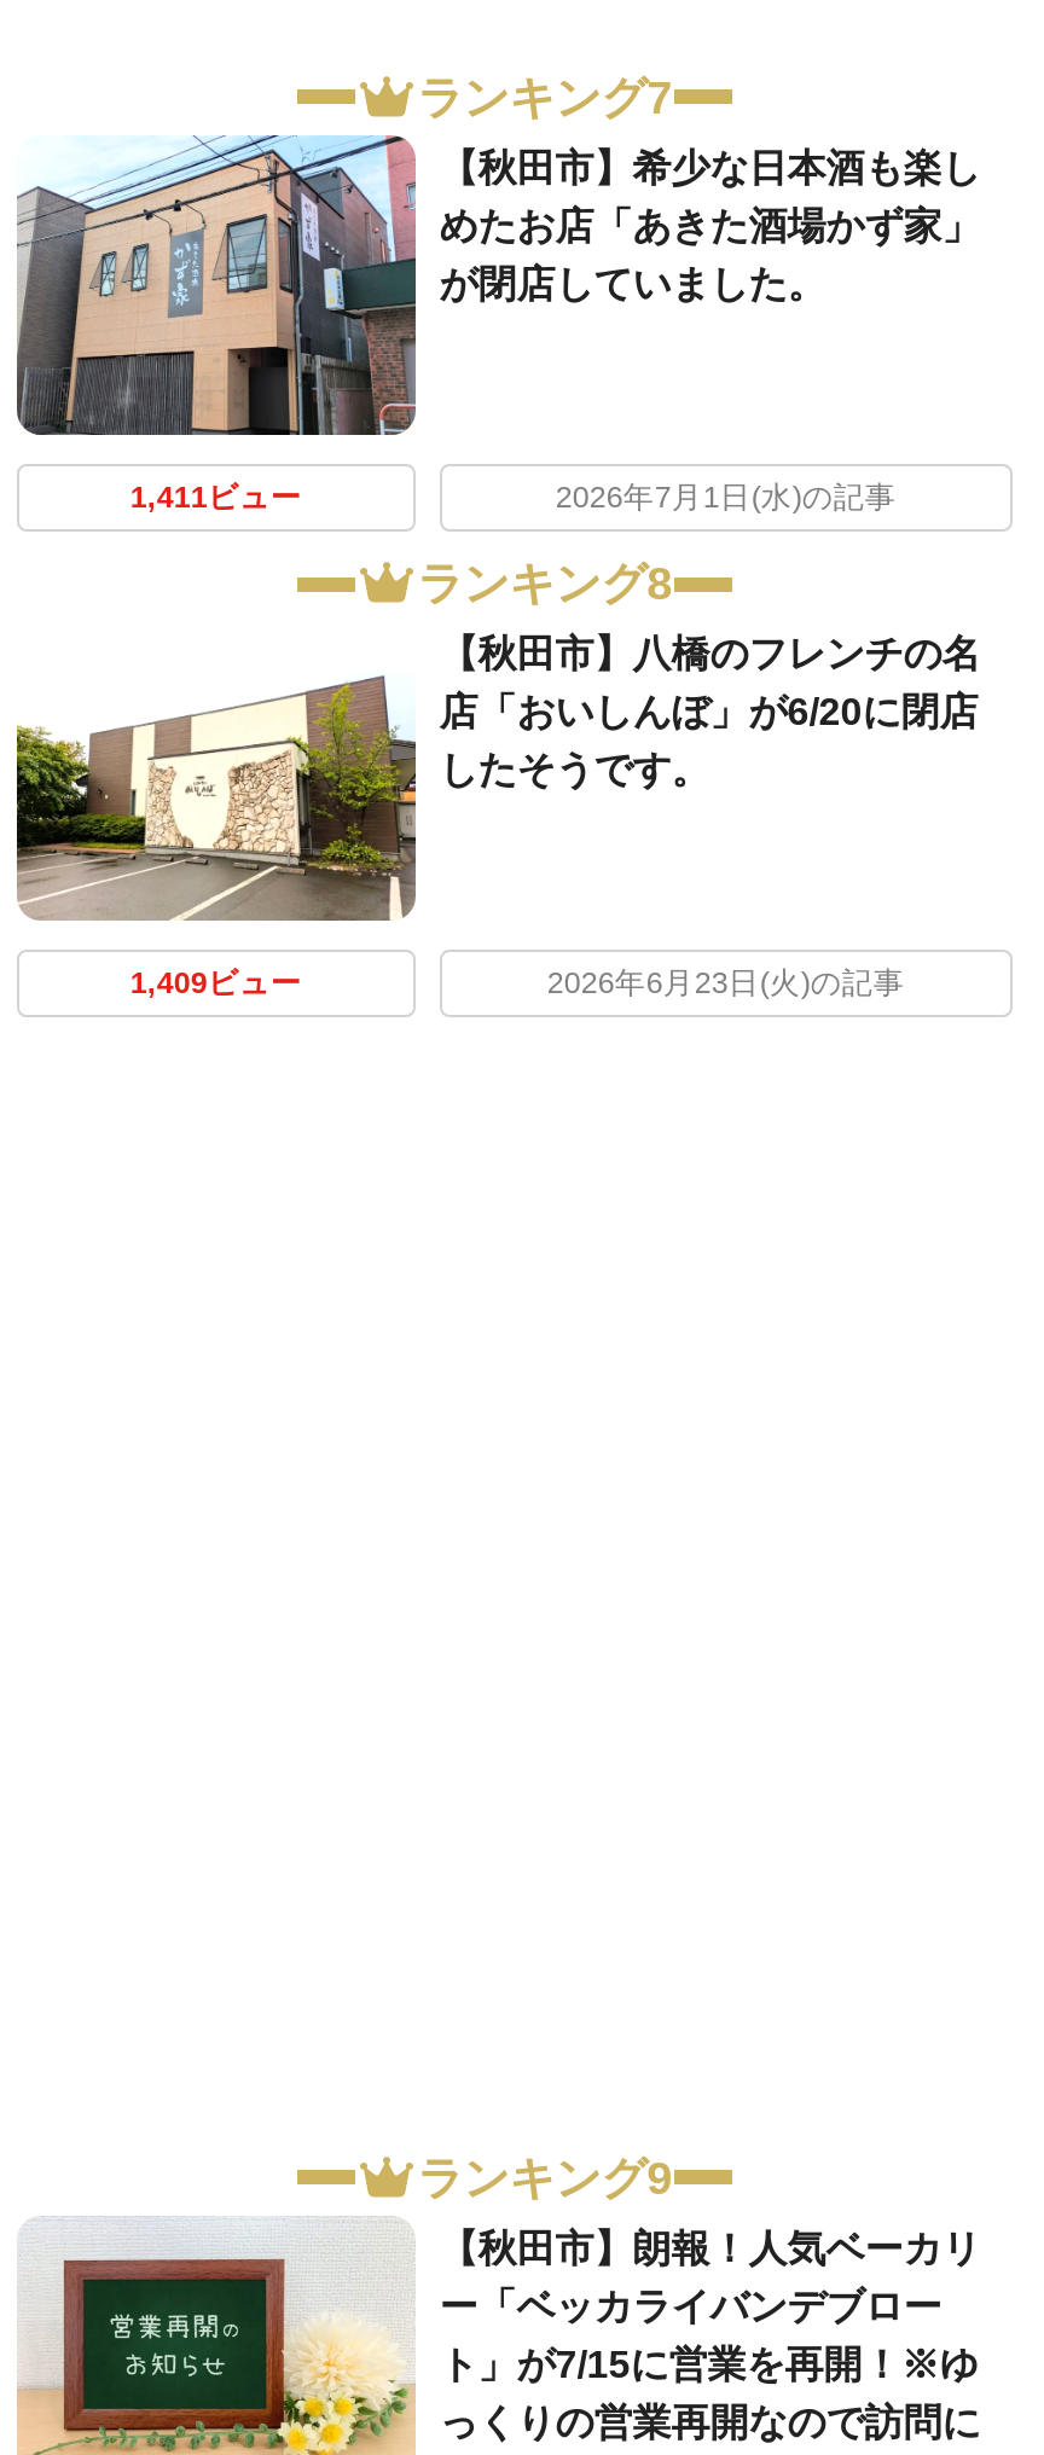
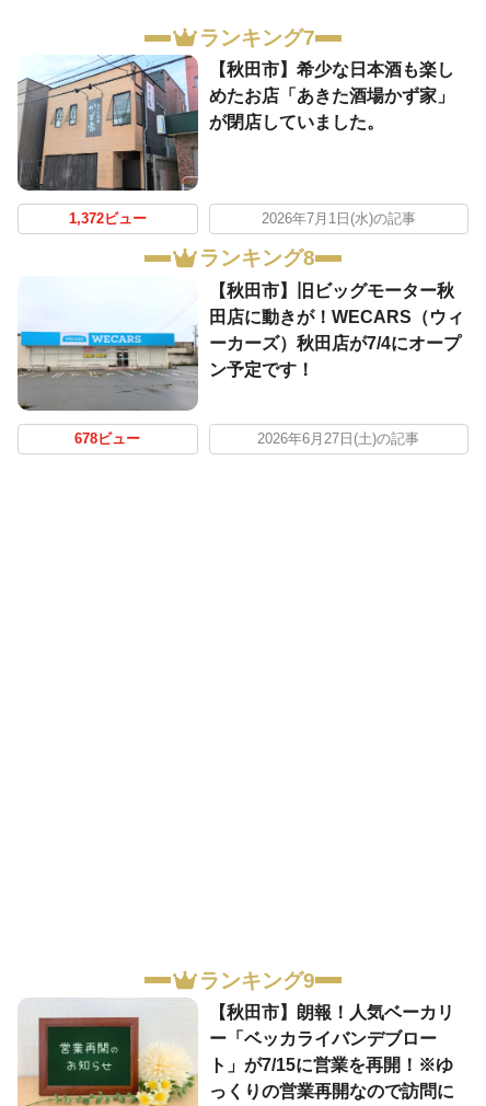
[130,481,302,515] 1,411ビュー -> [69,211,146,227] 1,372ビュー
[14,635,981,921] [image] | 【秋田市】八橋のフレンチの名 | 店「おいしんぼ」が6/20に閉店 | したそうです。 -> [16,281,464,411] [image] | 【秋田市】旧ビッグモーター秋 | 田店に動きが！WECARS（ウィ | ーカーズ）秋田店が7/4にオープ | ン予定です！
[130,968,905,1001] 1,409ビュー | 2026年6月23日(火)の記事 -> [75,432,420,447] 678ビュー | 2026年6月27日(土)の記事

